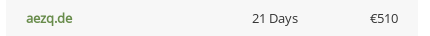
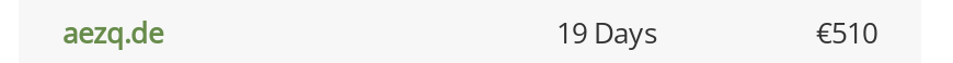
[251,9,297,27] 21 Days -> [556,13,657,53] 19 Days

